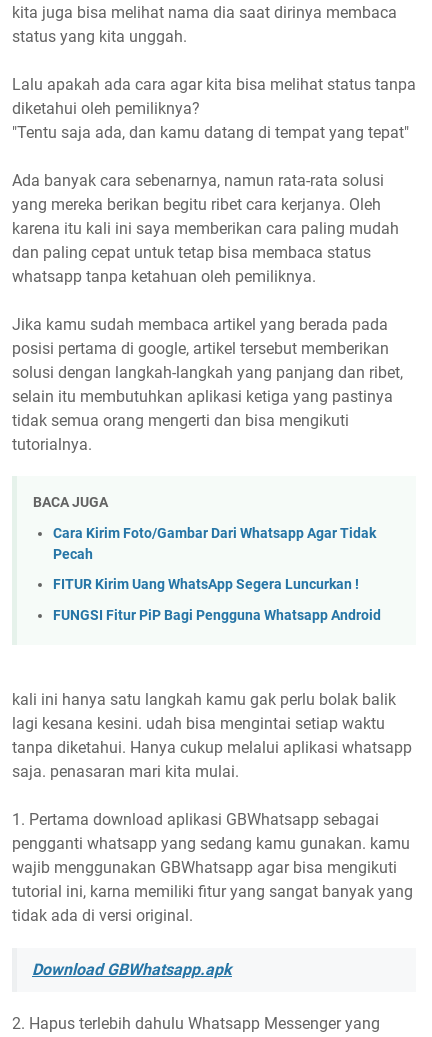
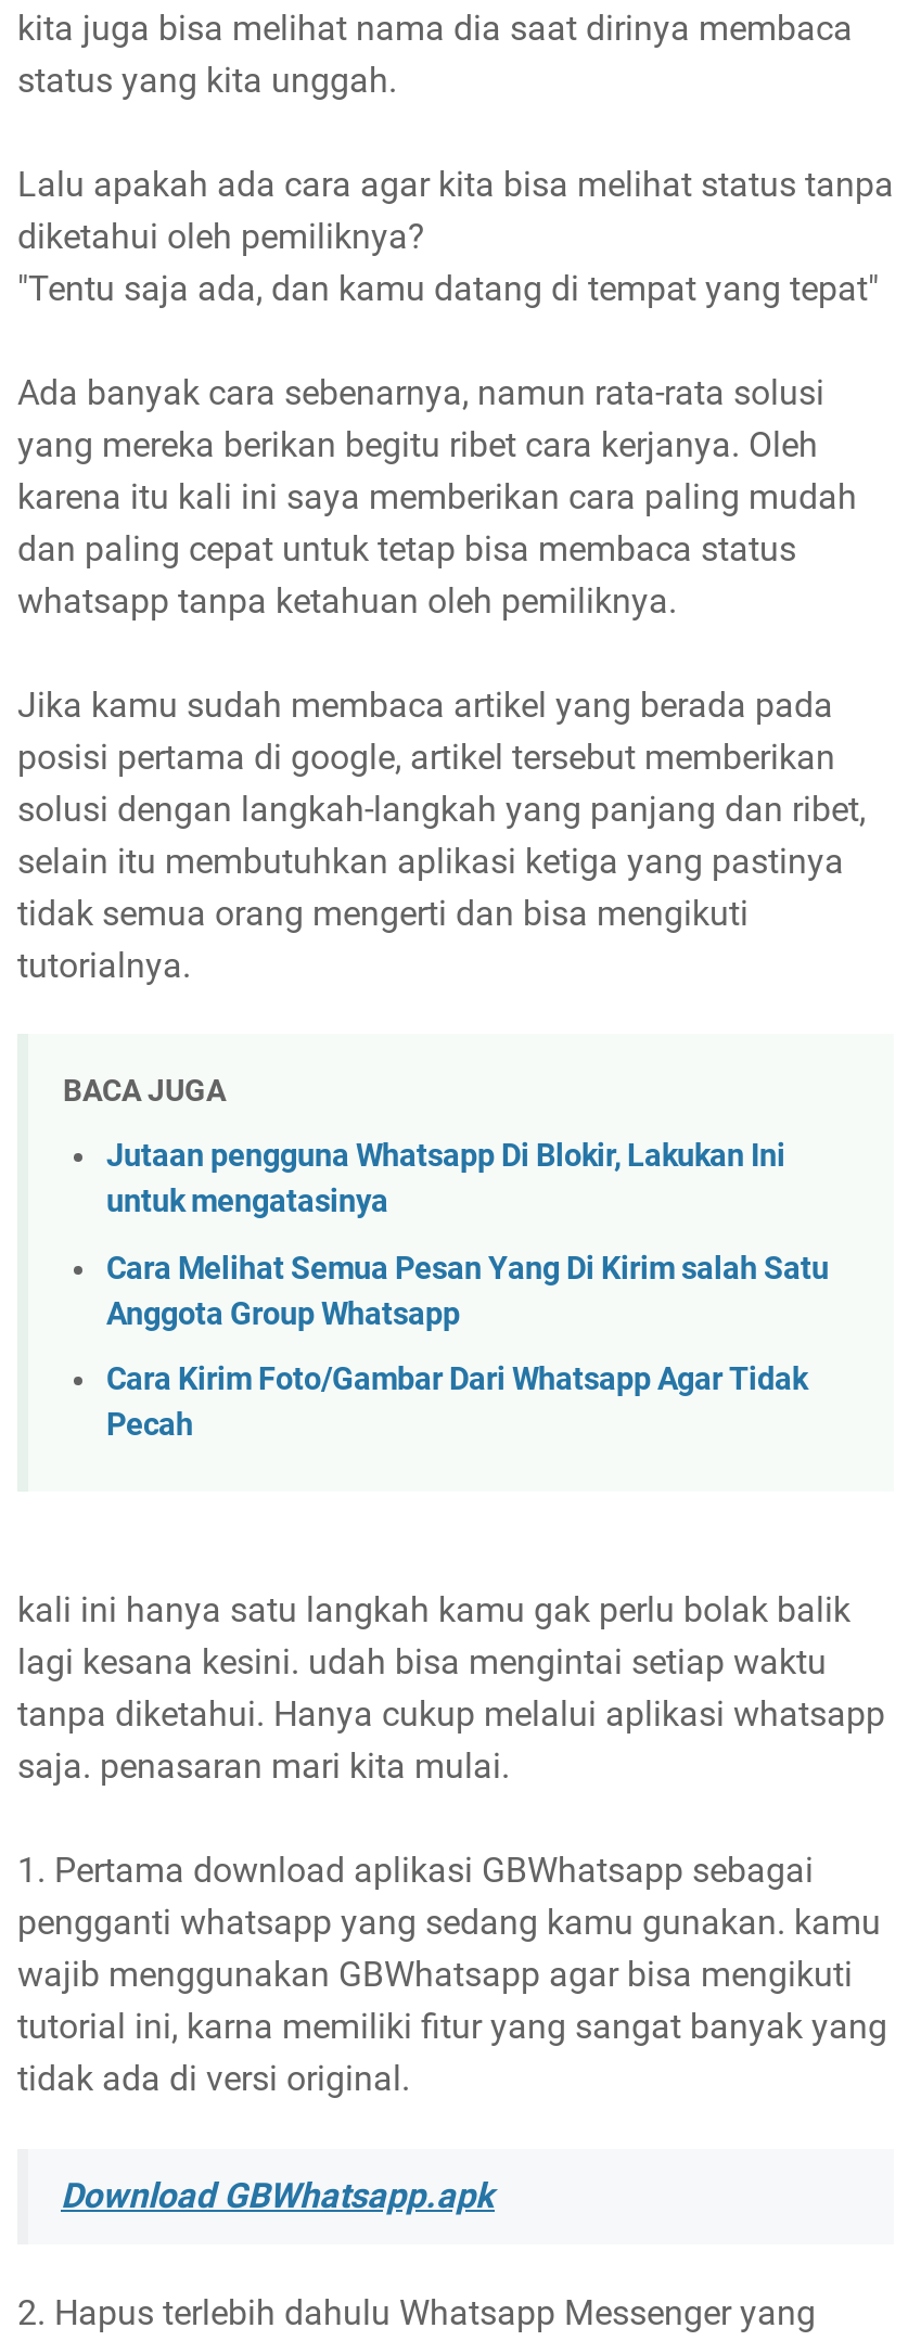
none -> [106,1139,829,1333] Jutaan pengguna Whatsapp Di Blokir, Lakukan Ini | untuk mengatasinya | Cara Melihat Semua Pesan Yang Di Kirim salah Satu | Anggota Group Whatsapp
moved [53,525,376,563] -> [106,1363,807,1445]: Cara Kirim Foto/Gambar Dari Whatsapp Agar Tidak | Pecah
[53,576,381,624] FITUR Kirim Uang WhatsApp Segera Luncurkan ! | FUNGSI Fitur PiP Bagi Pengguna Whatsapp Android -> none

